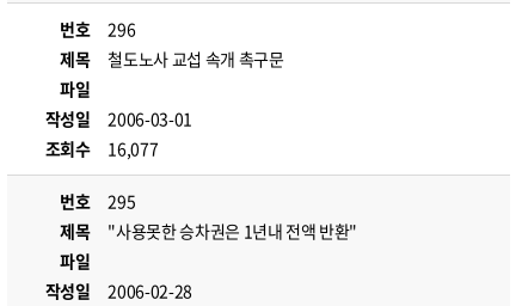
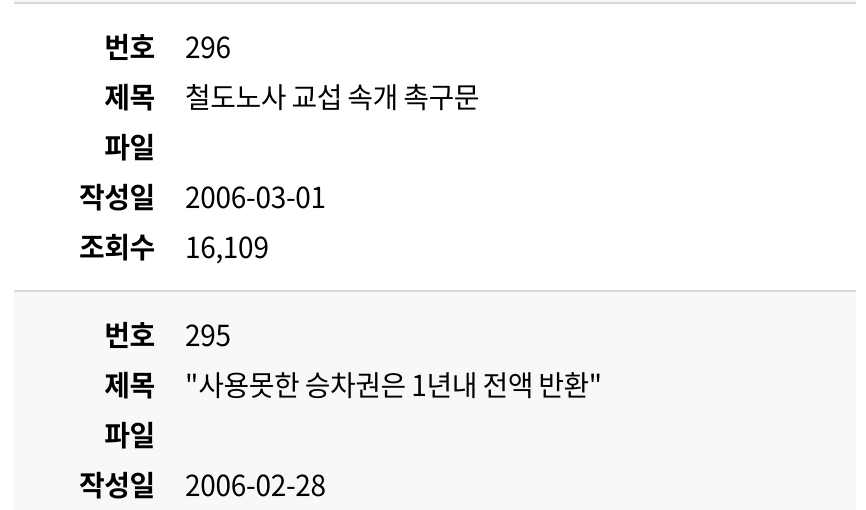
[45,136,158,160] 조회수 16,077 -> [79,226,269,266] 조회수 16,109

